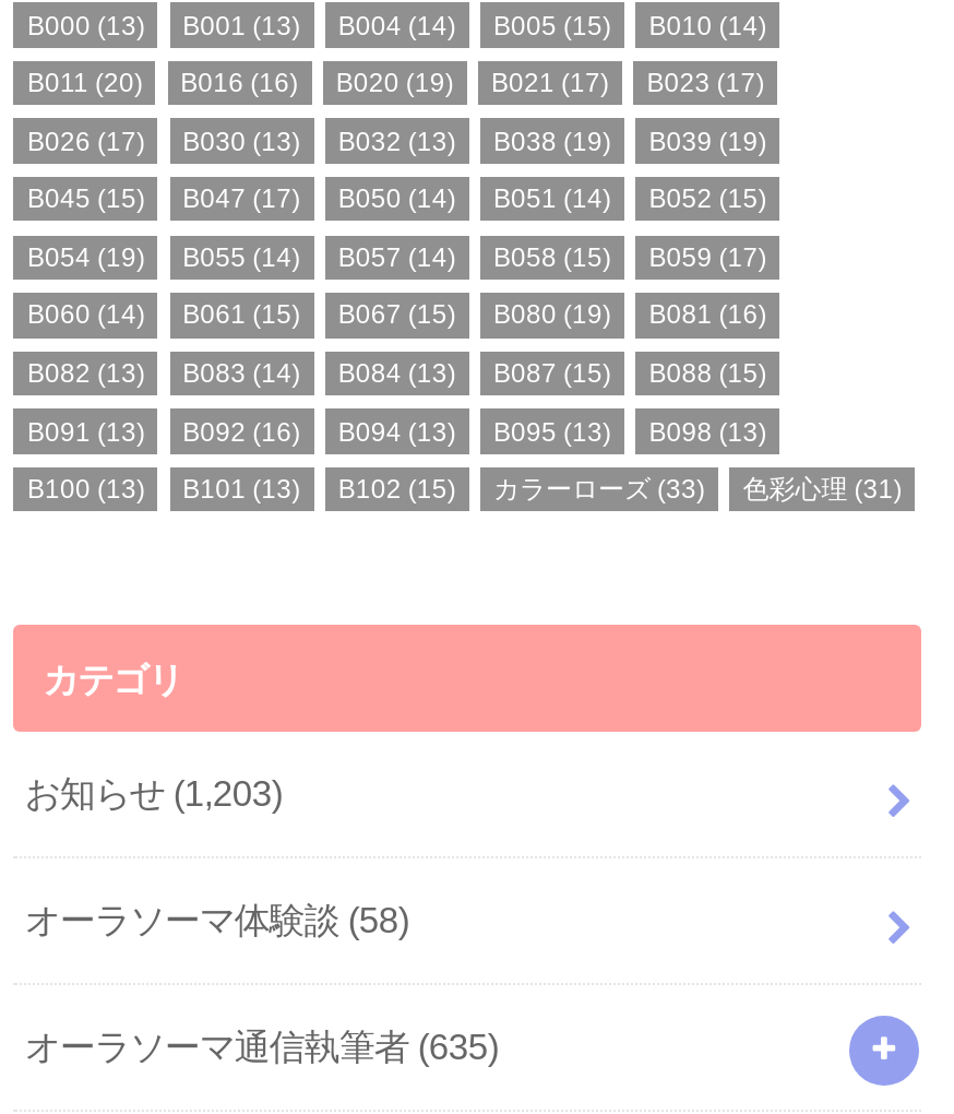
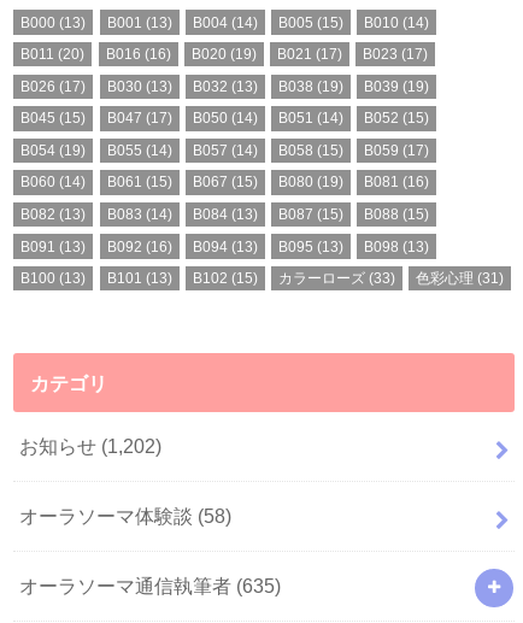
[25,774,282,813] お知らせ(1,203) -> [20,435,162,457] お知らせ(1,202)

